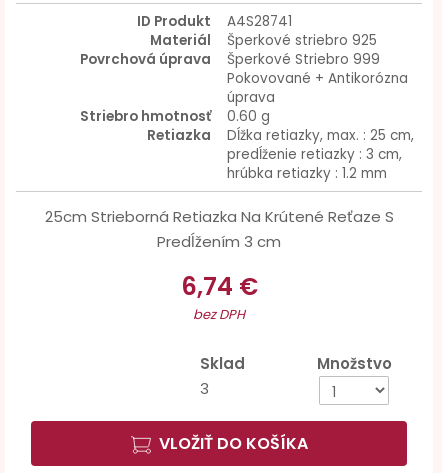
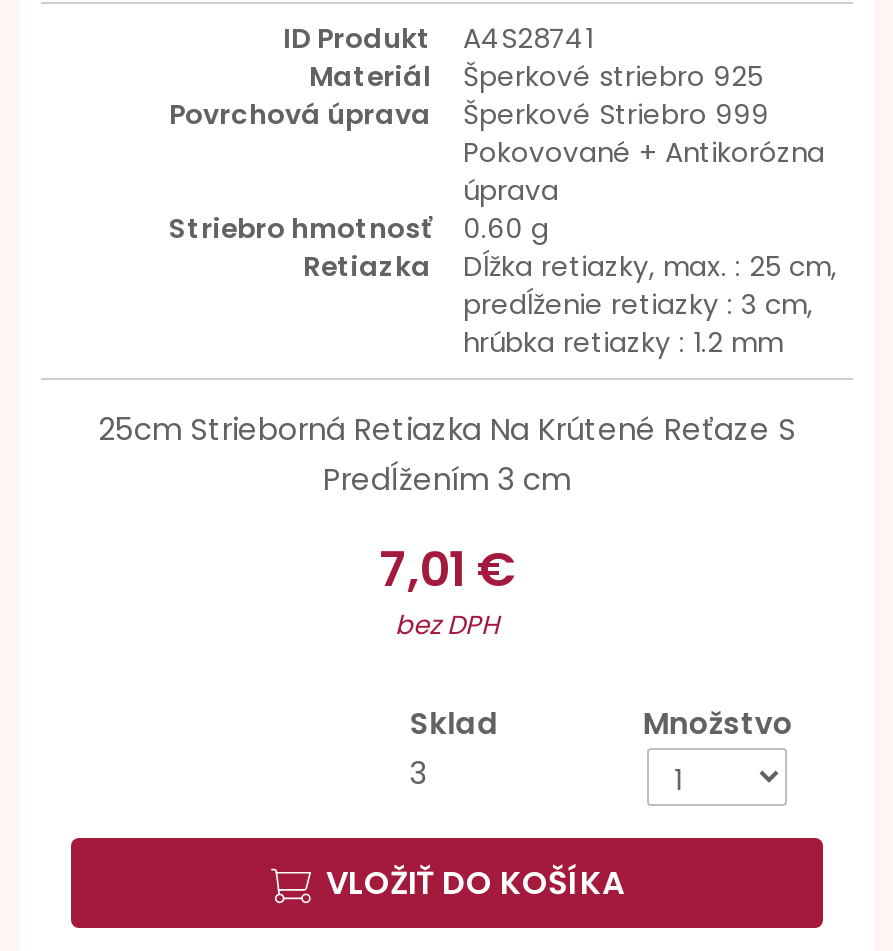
[180,270,257,303] 6,74 € -> [379,536,515,602] 7,01 €

